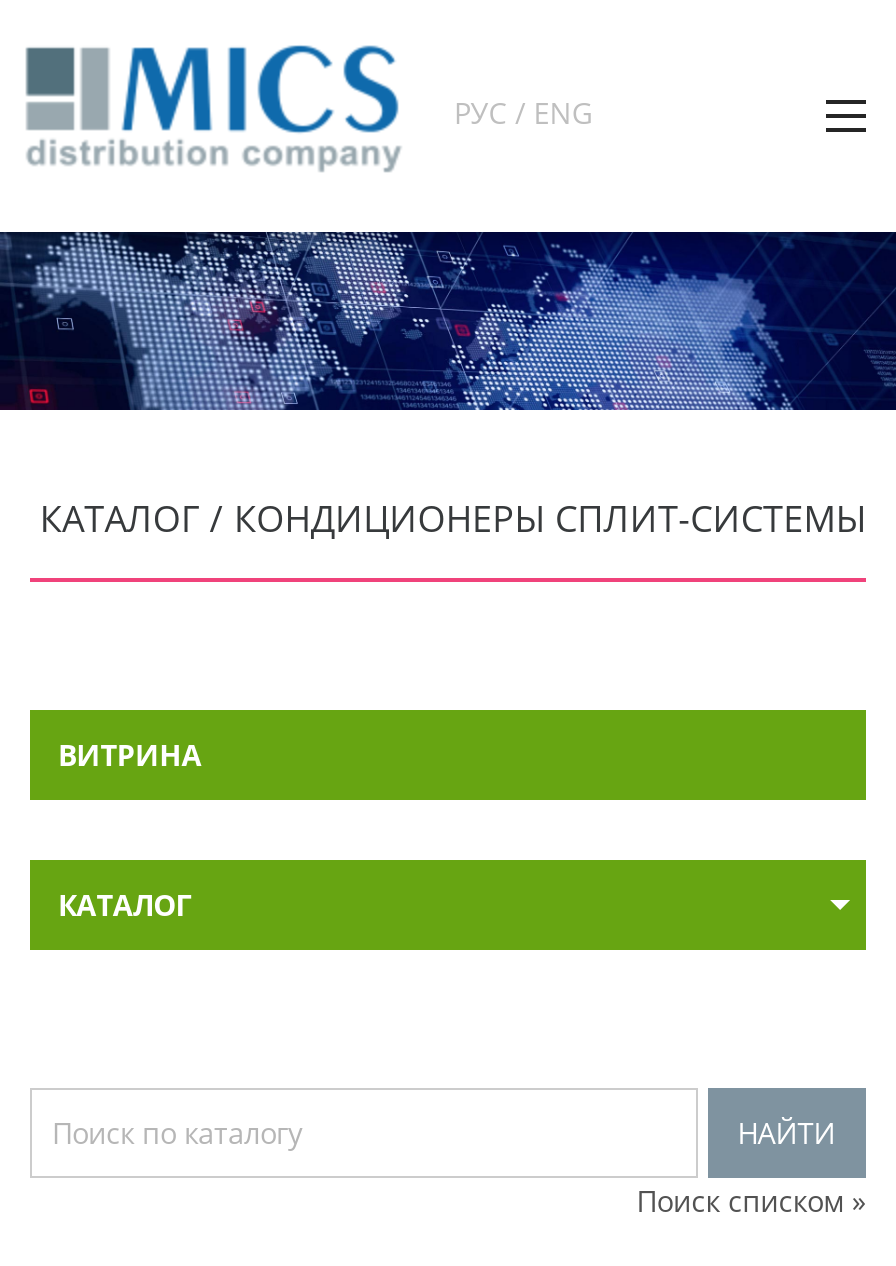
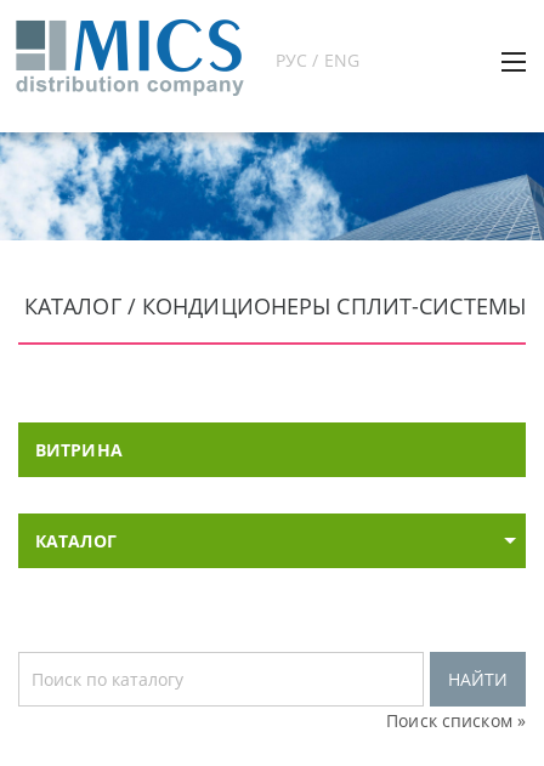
[6,230,890,412] [image] -> [4,131,540,242] [image]

